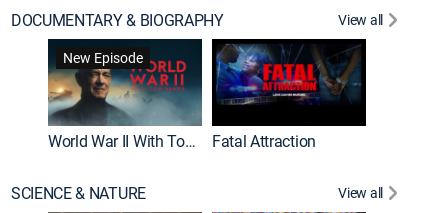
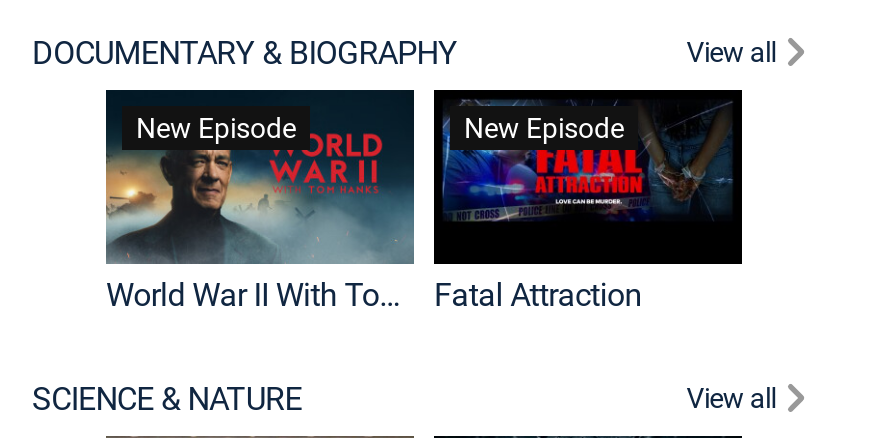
none -> [464,109,624,147] New Episode

